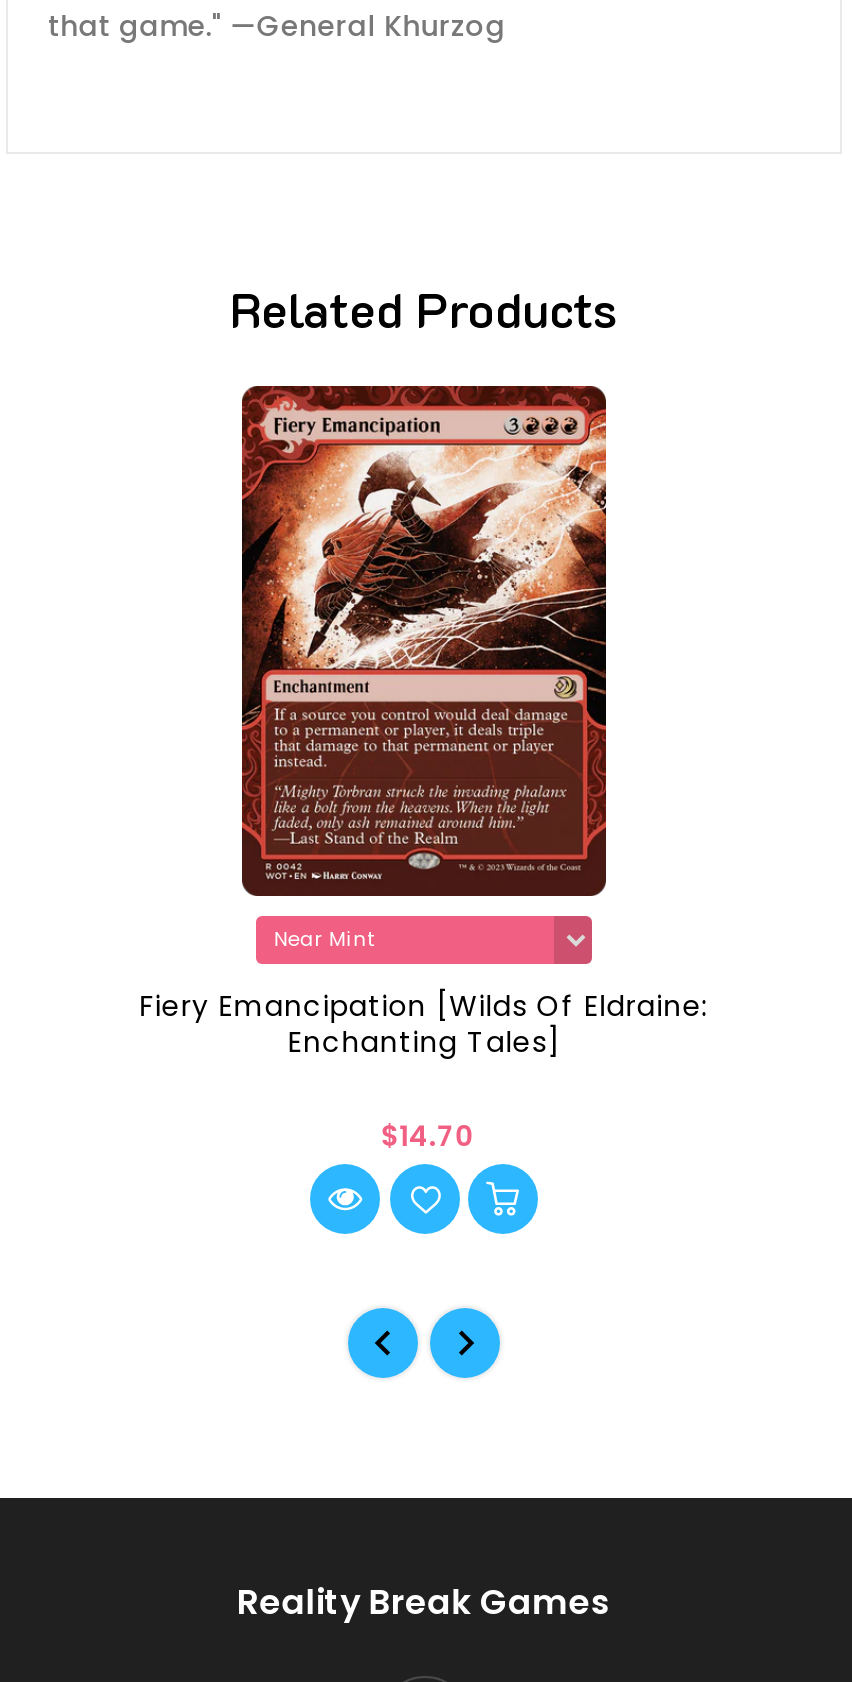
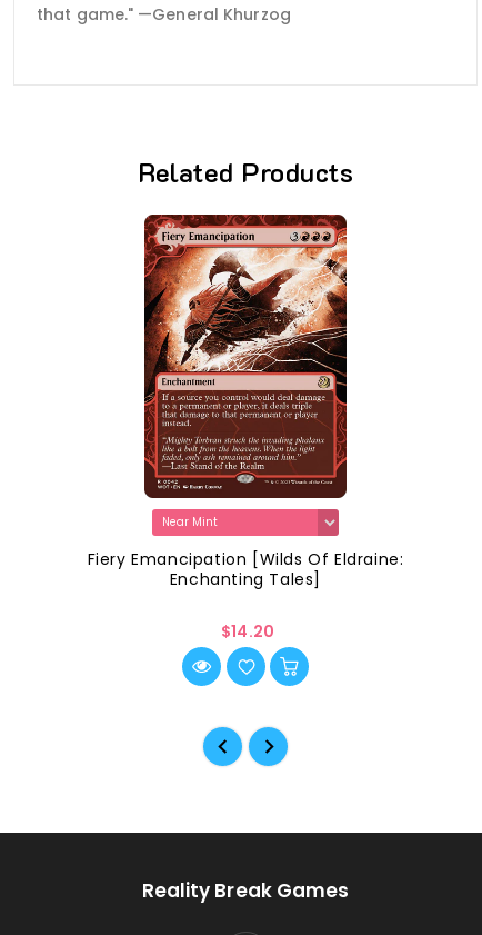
[380,1117,476,1157] $14.70 -> [221,621,274,643] $14.20

